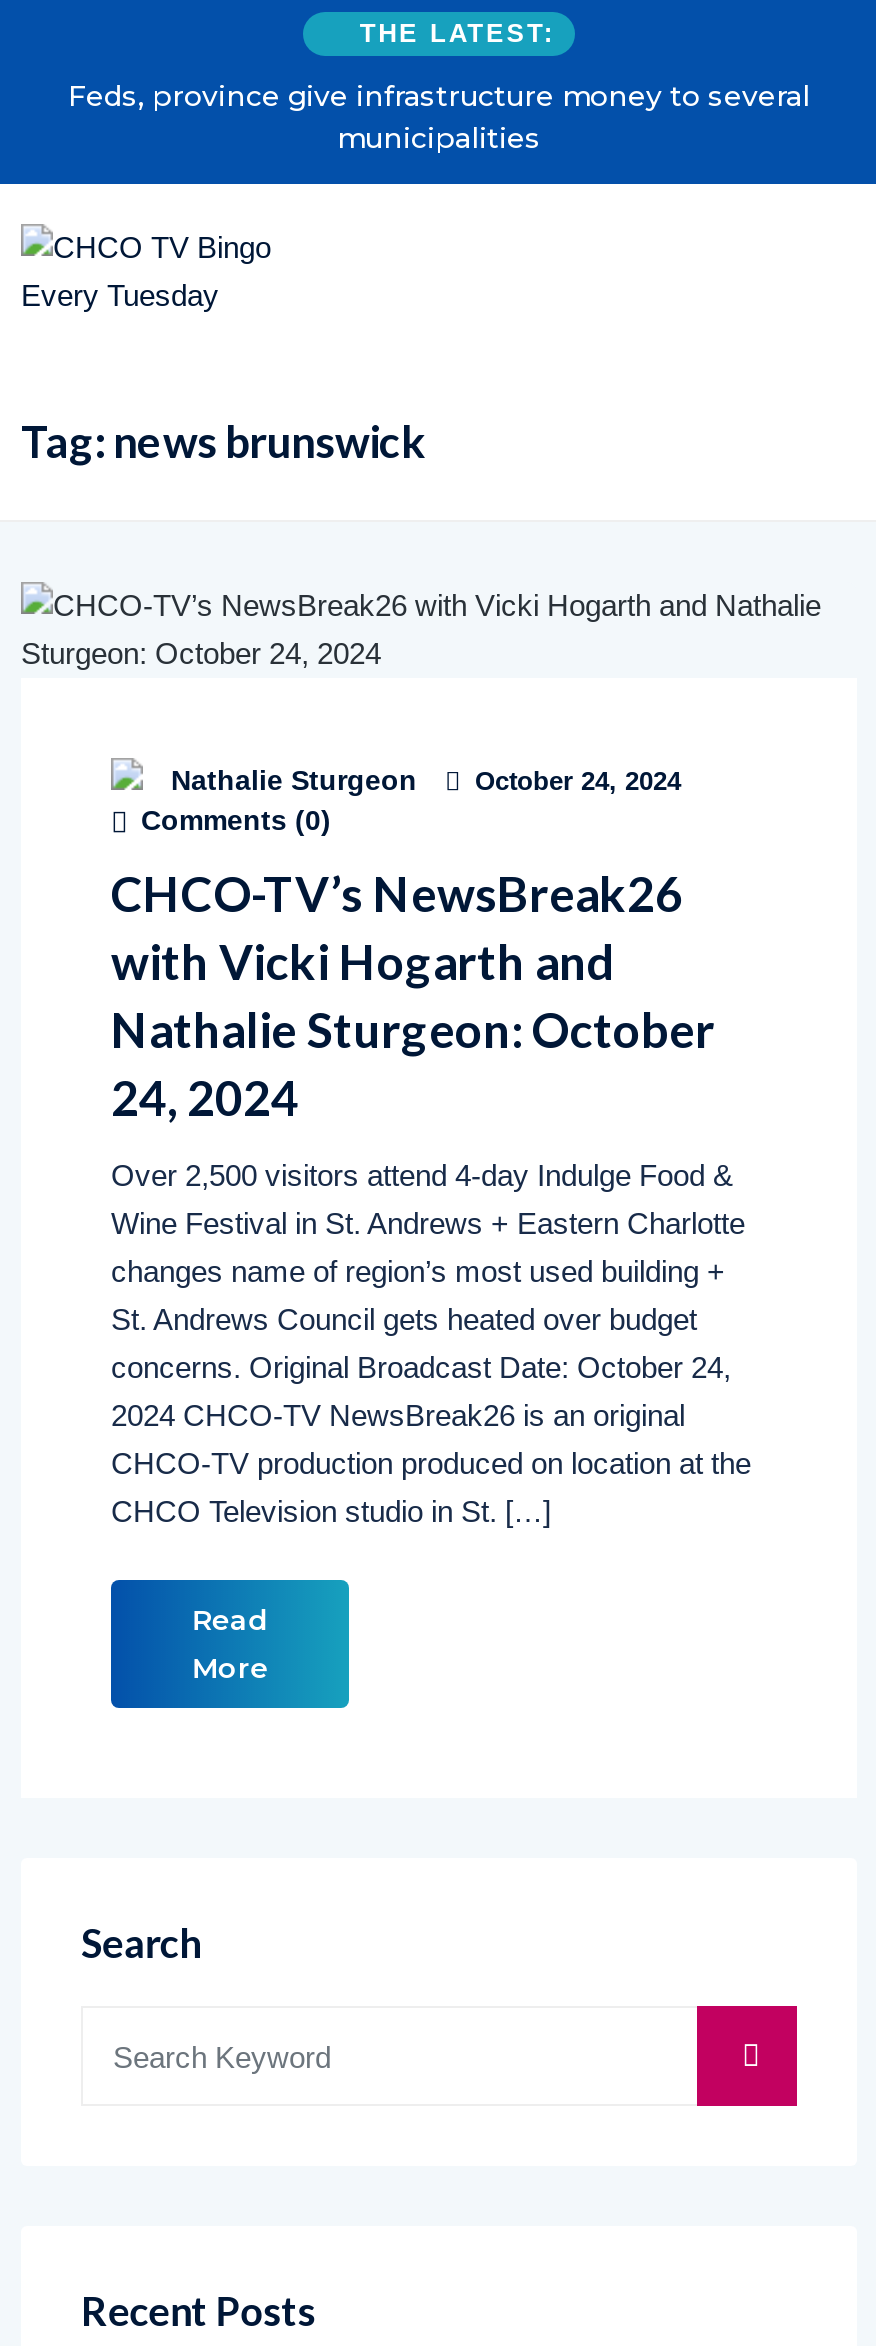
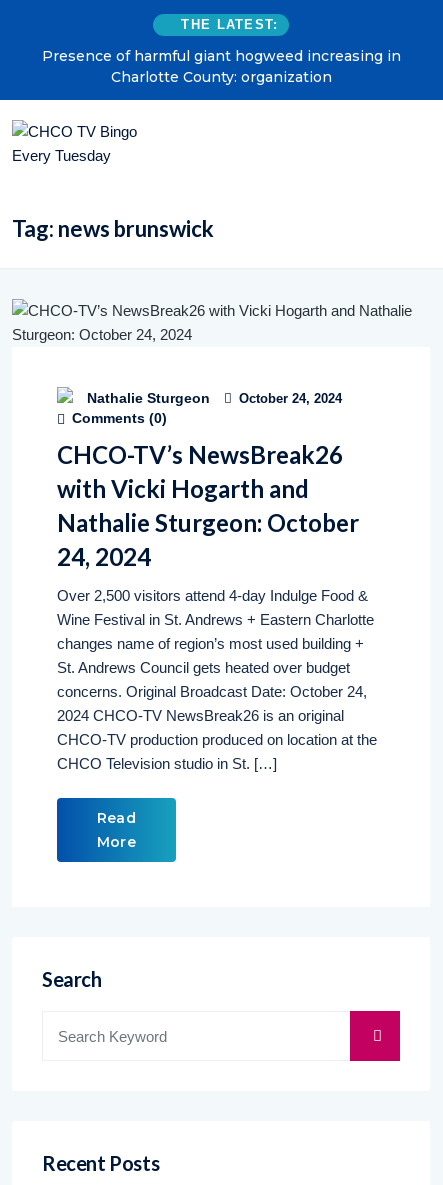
[68,78,810,156] Feds, province give infrastructure money to several | municipalities -> [41,47,400,86] Presence of harmful giant hogweed increasing in | Charlotte County: organization

